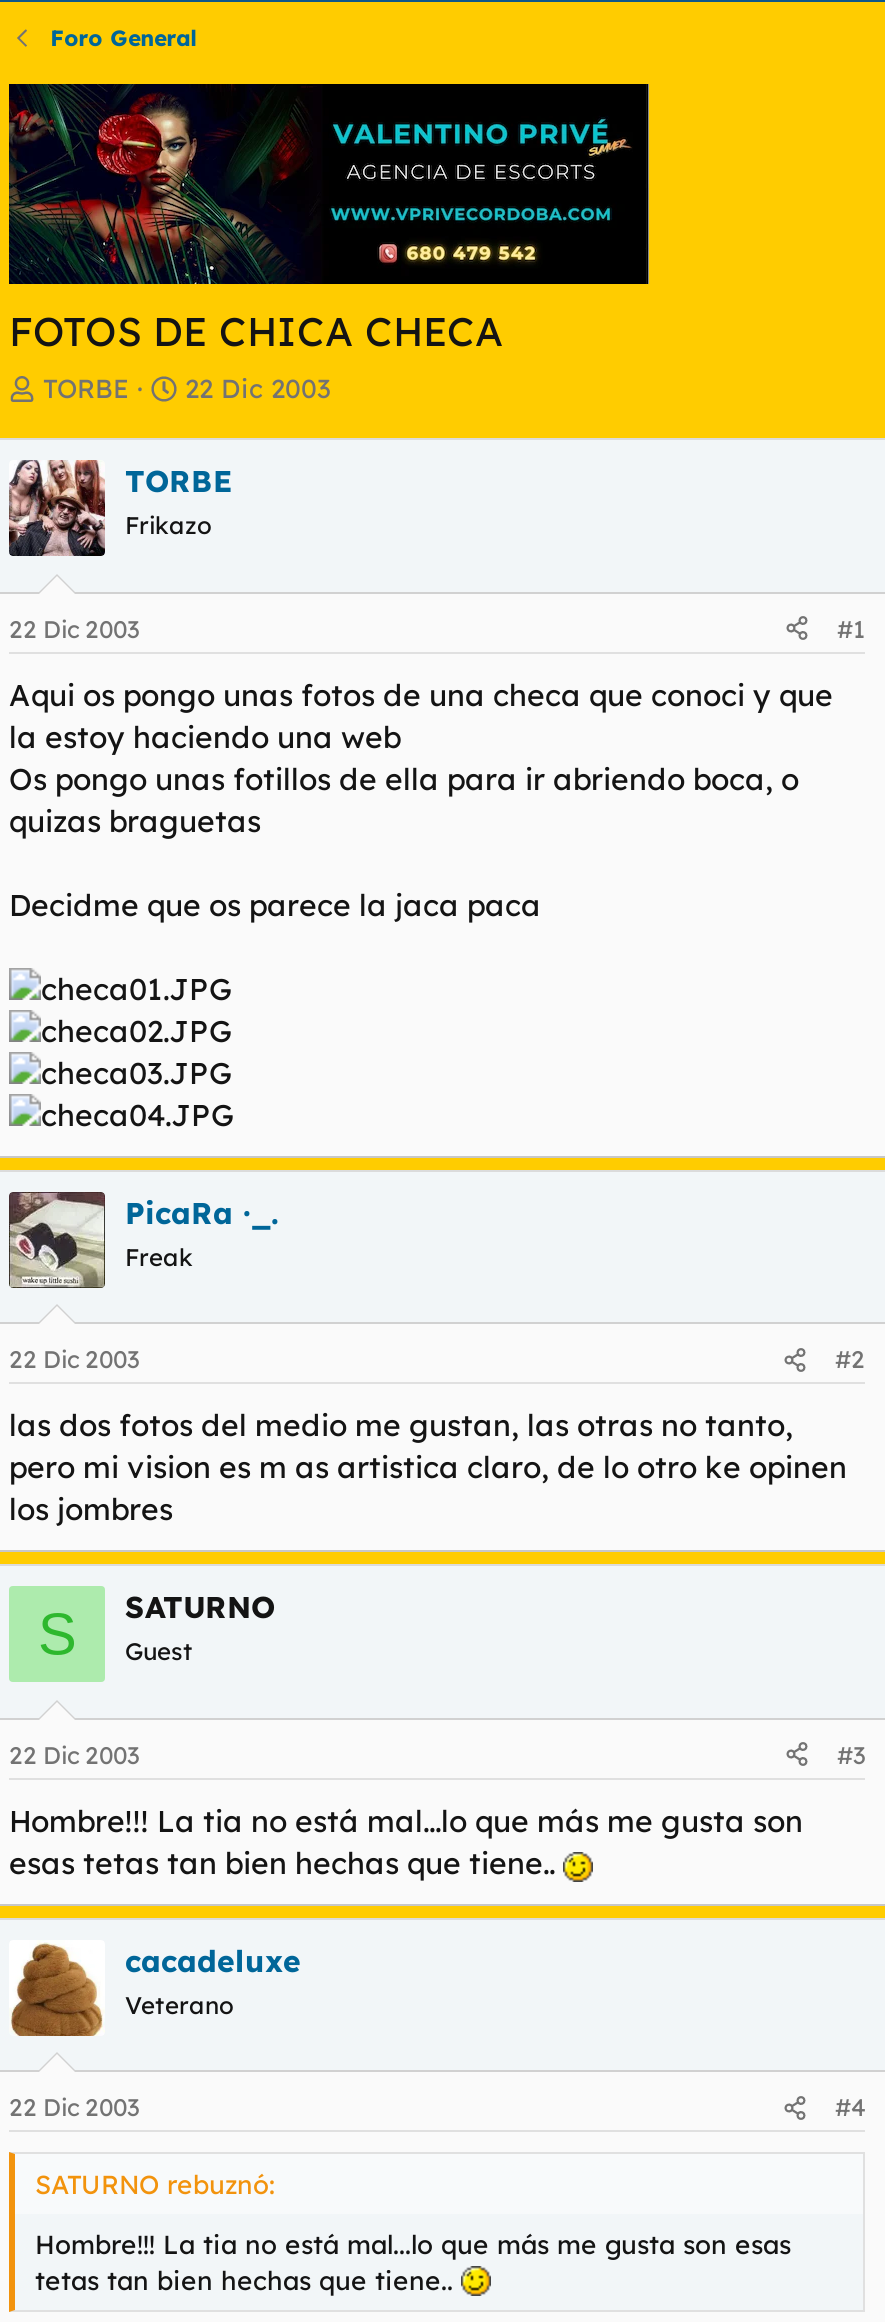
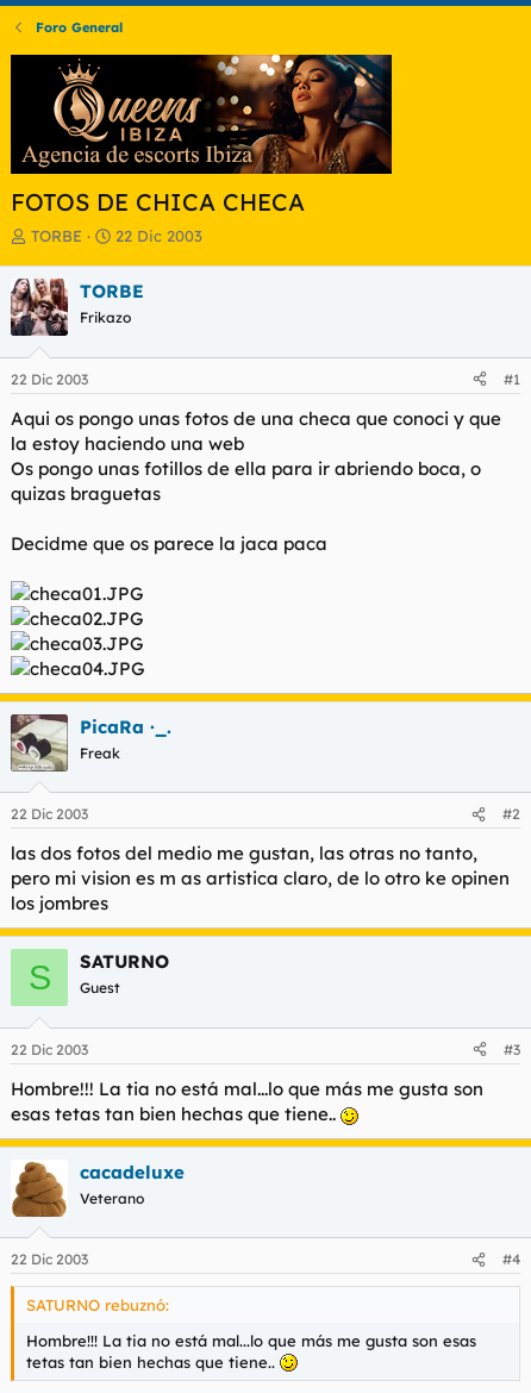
[9,82,647,286] [image] -> [11,54,391,175] [image]

